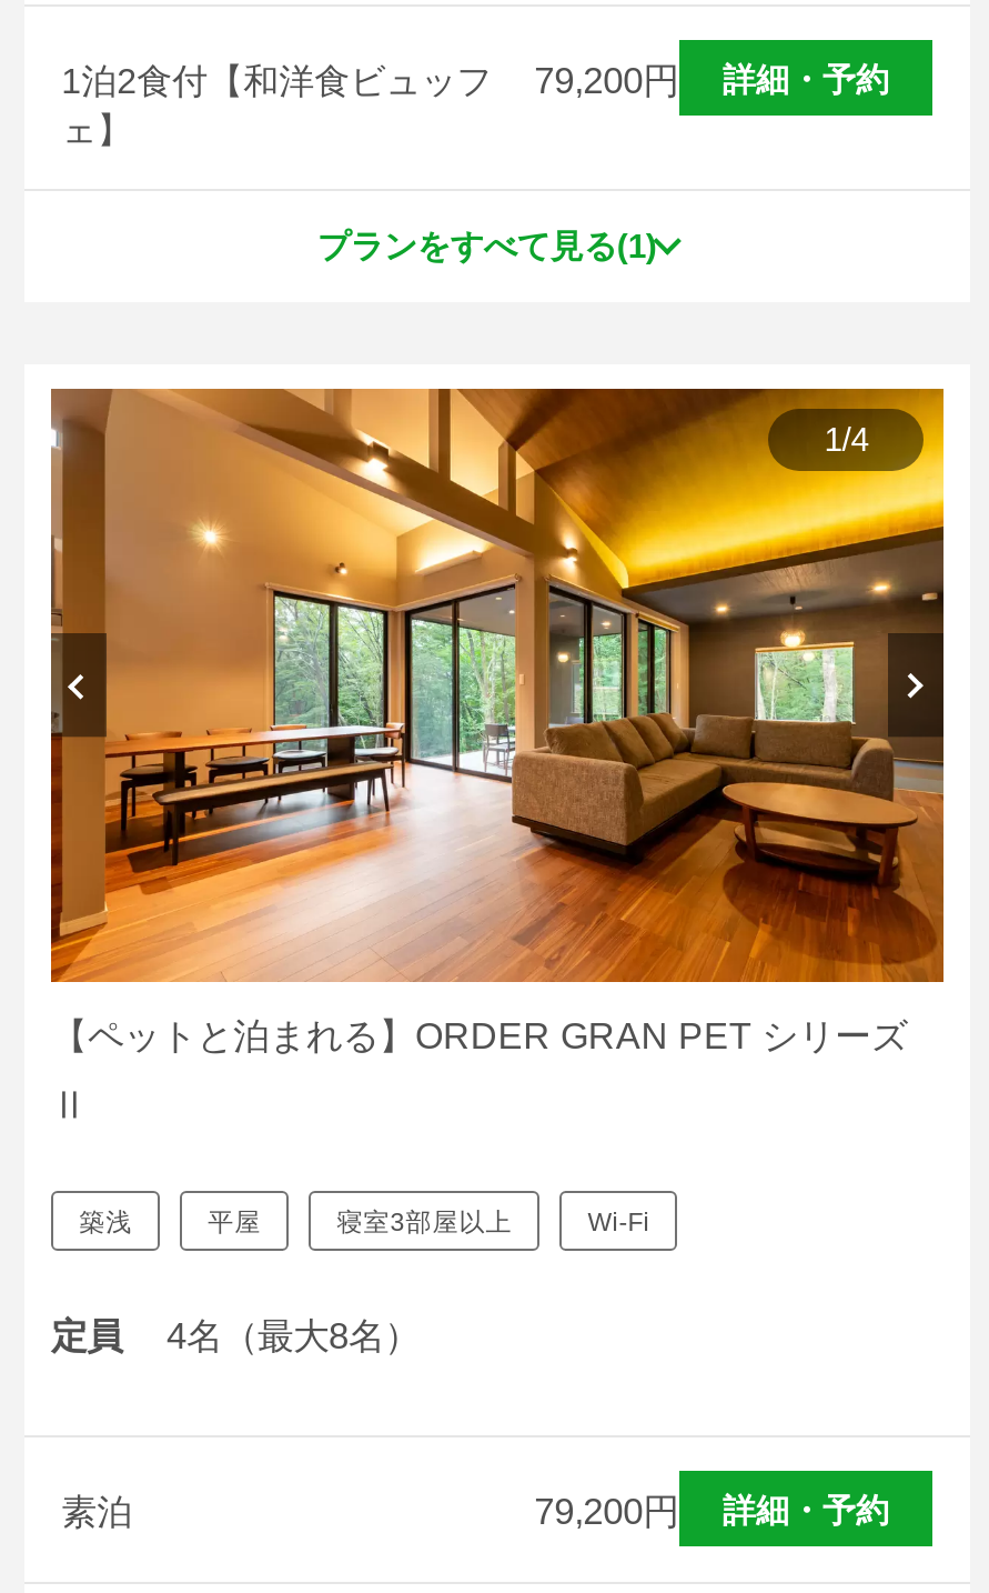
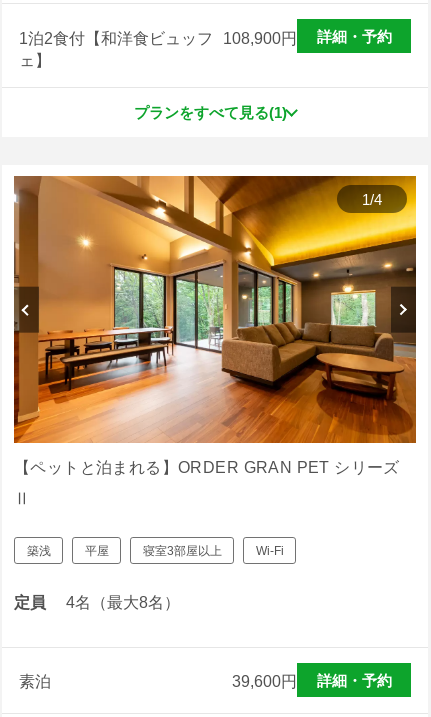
[61,60,889,101] 1泊2食付【和洋食ビュッフ 79,200円 詳細・予約 -> [19,28,391,46] 1泊2食付【和洋食ビュッフ 108,900円 詳細・予約
[534,1490,889,1532] 79,200円 詳細・予約 -> [232,672,391,690] 39,600円 詳細・予約

